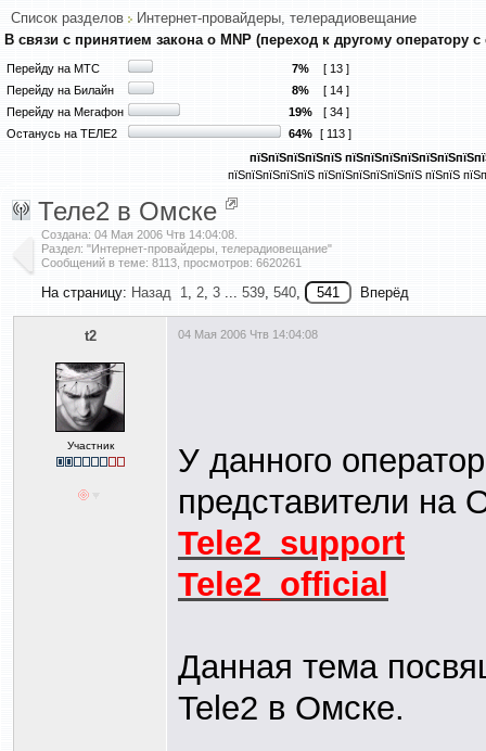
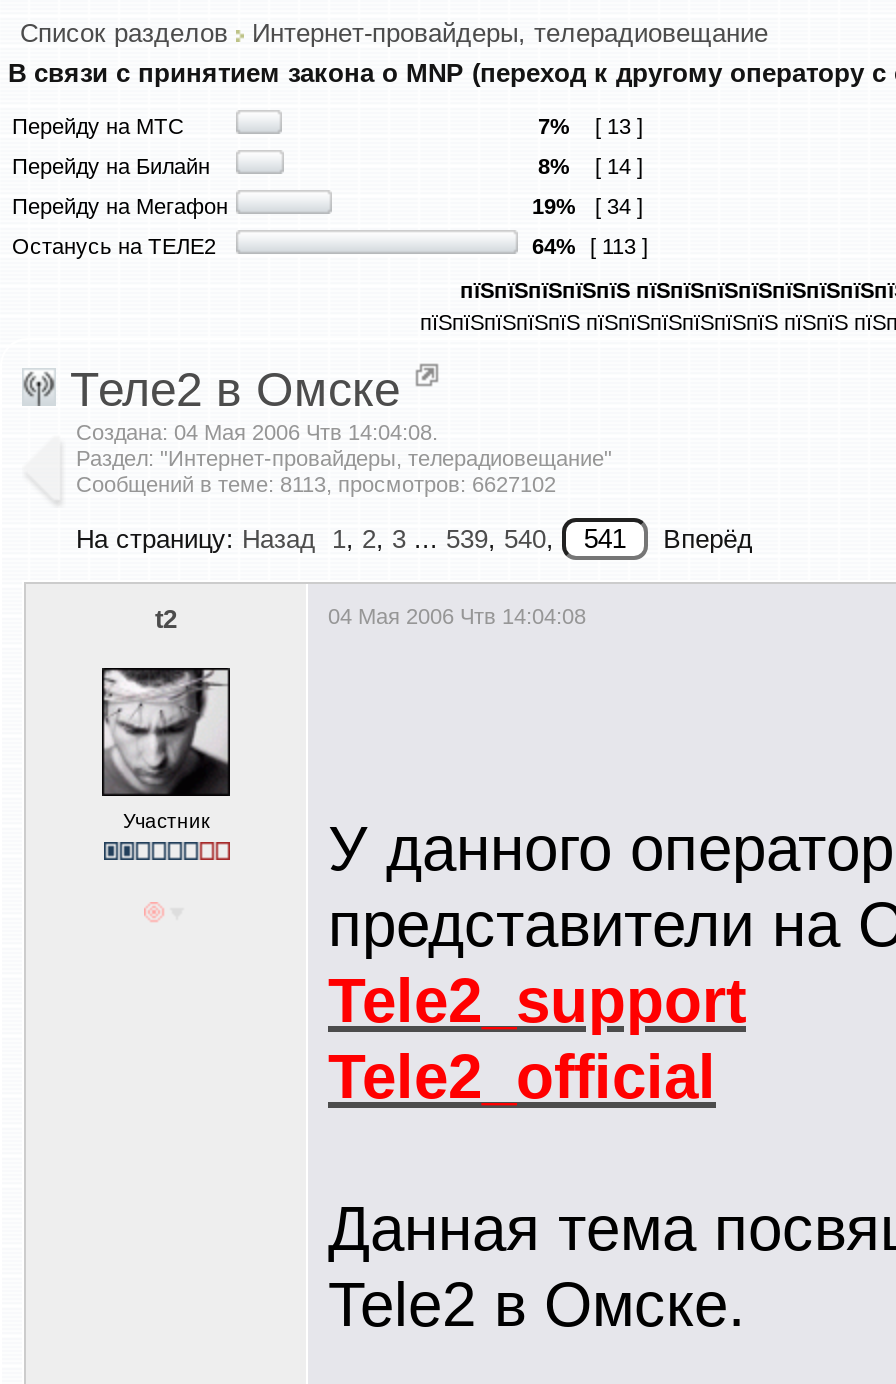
[41,256,302,269] Сообщений в теме: 8113, просмотров: 6620261 -> [76,472,556,496] Сообщений в теме: 8113, просмотров: 6627102

